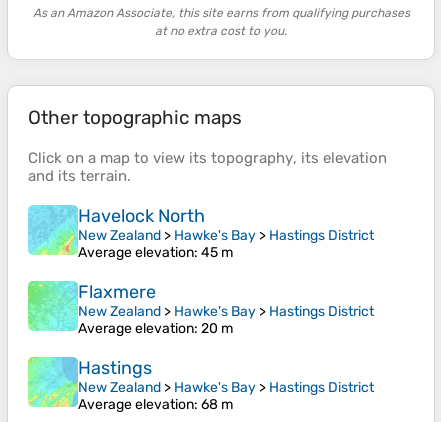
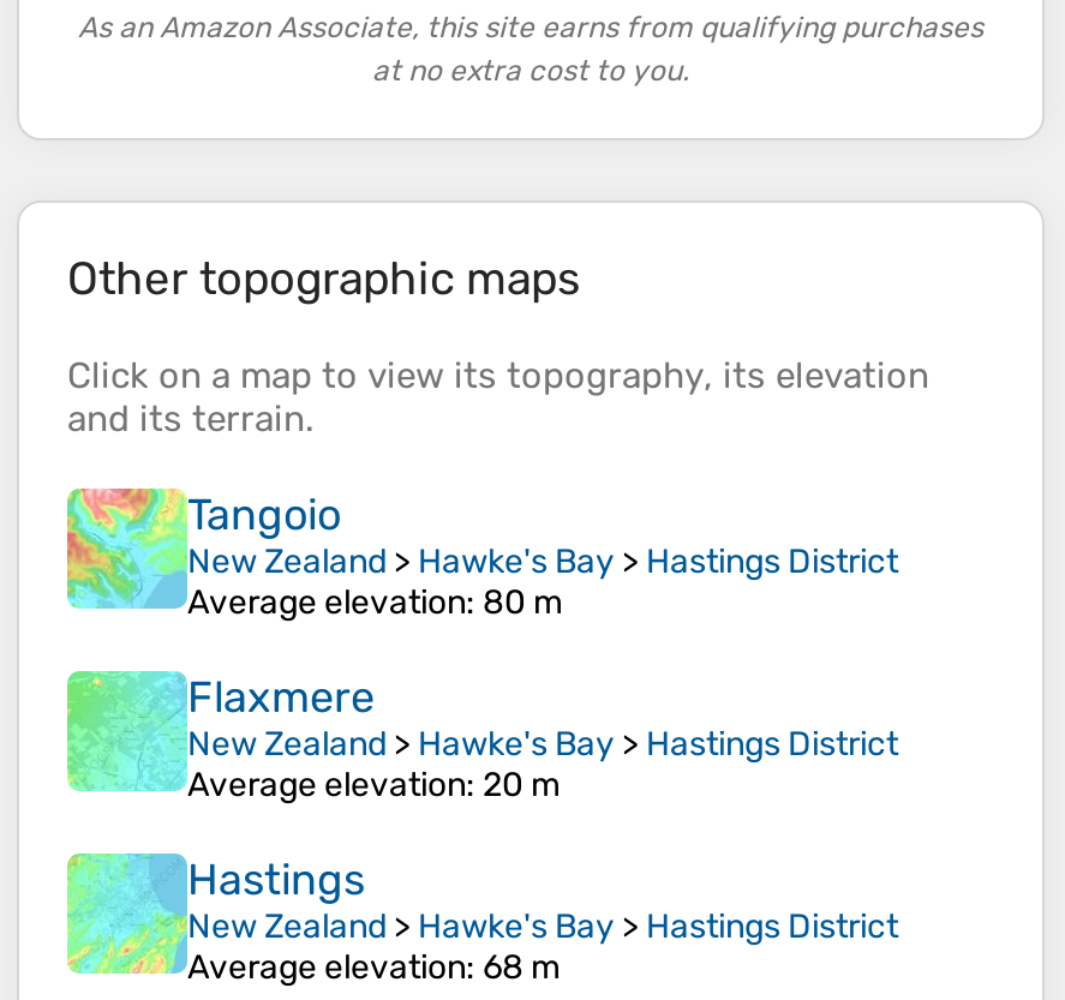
[27,204,205,256] [image] | Havelock North -> [65,486,341,611] [image] | Tangoio
[78,244,233,261] Average elevation: 45 m -> [187,582,562,623] Average elevation: 80 m

